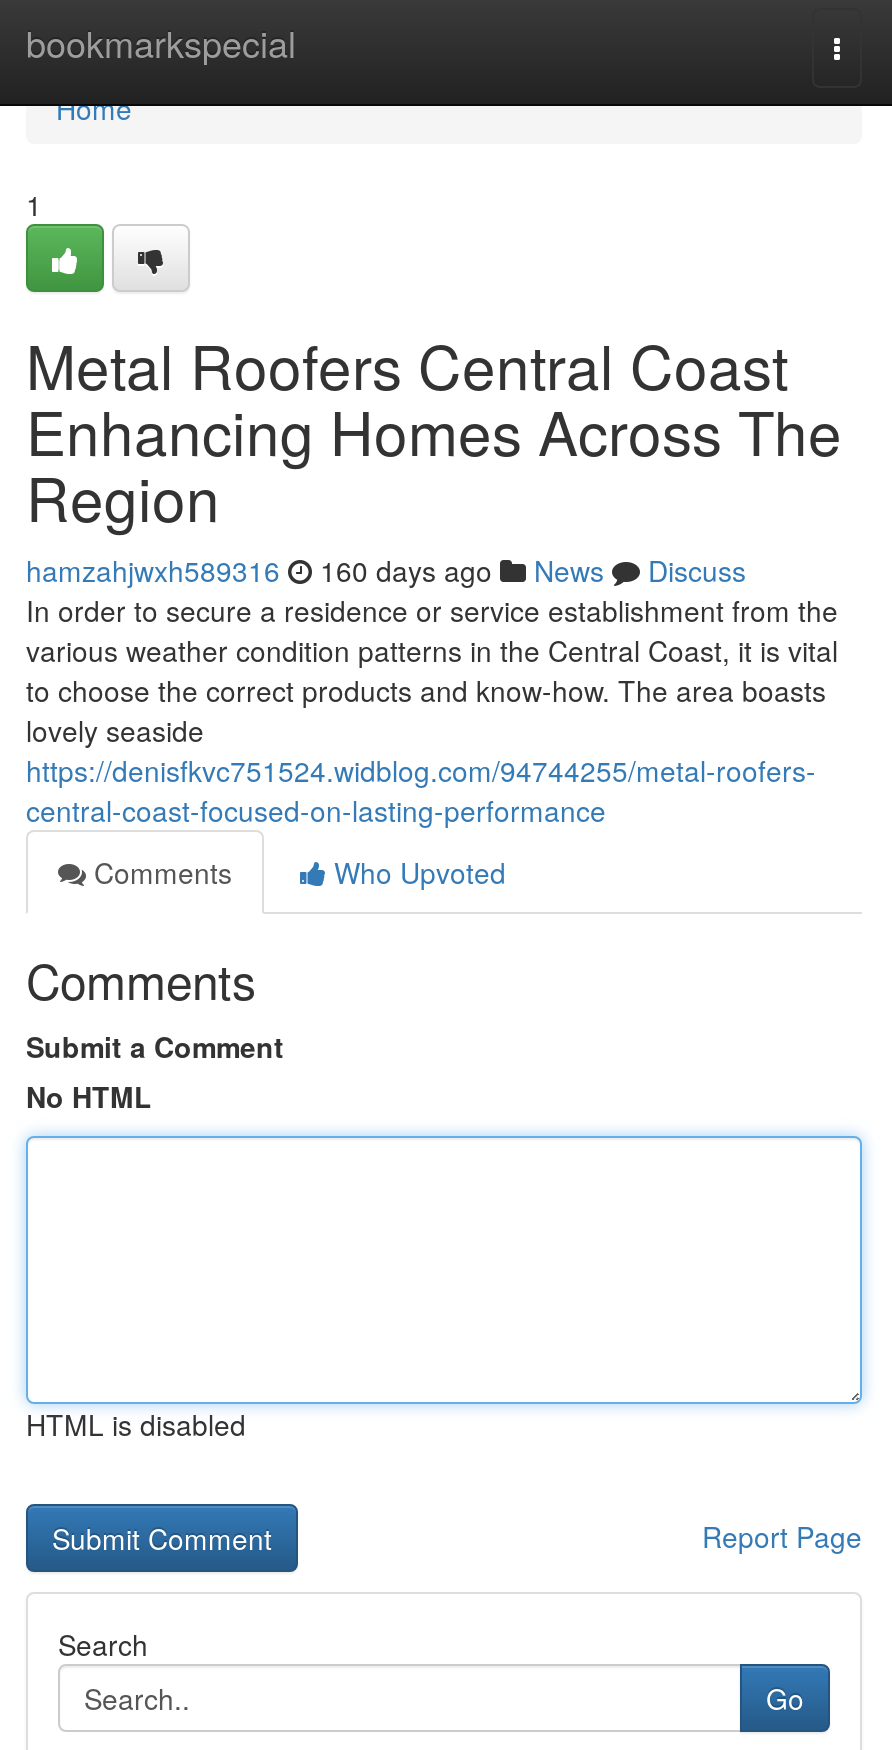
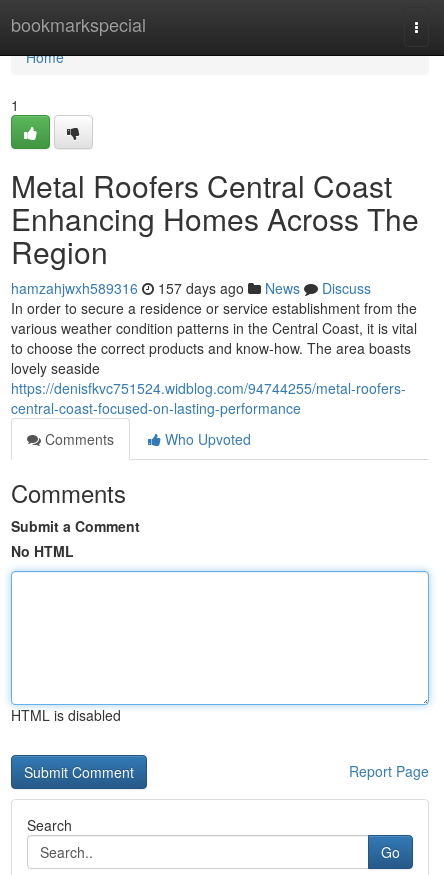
[26,550,746,590] hamzahjwxh589316 160 days ago News Discuss -> [11,278,371,298] hamzahjwxh589316 157 days ago News Discuss

